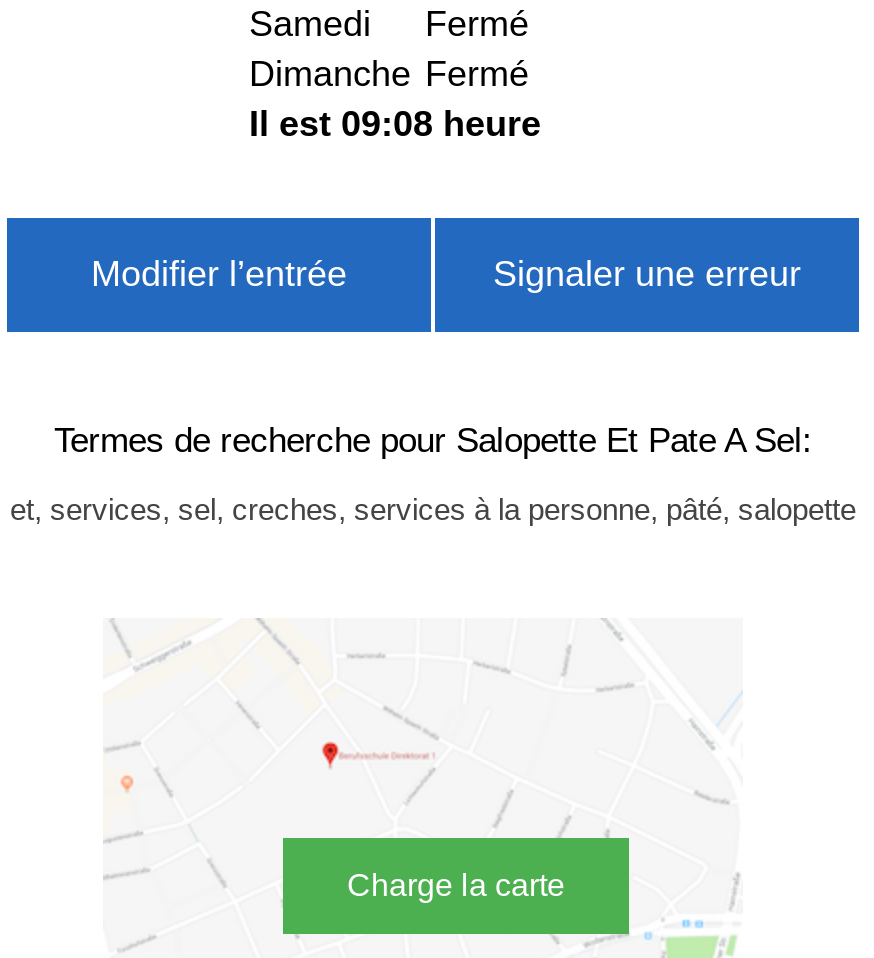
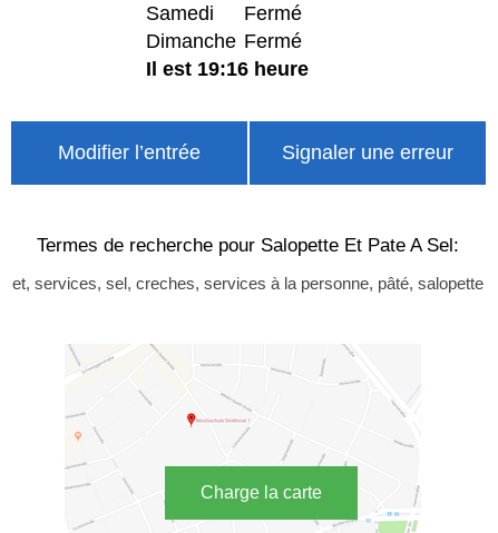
[249,104,541,144] Il est 09:08 heure -> [146,58,309,80] Il est 19:16 heure

